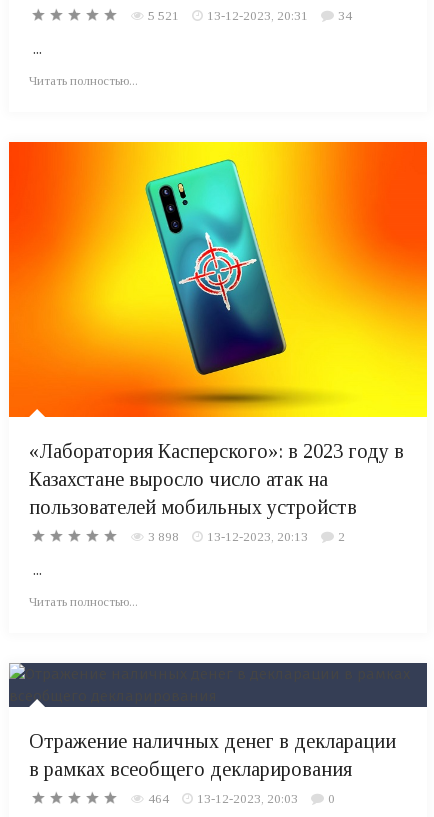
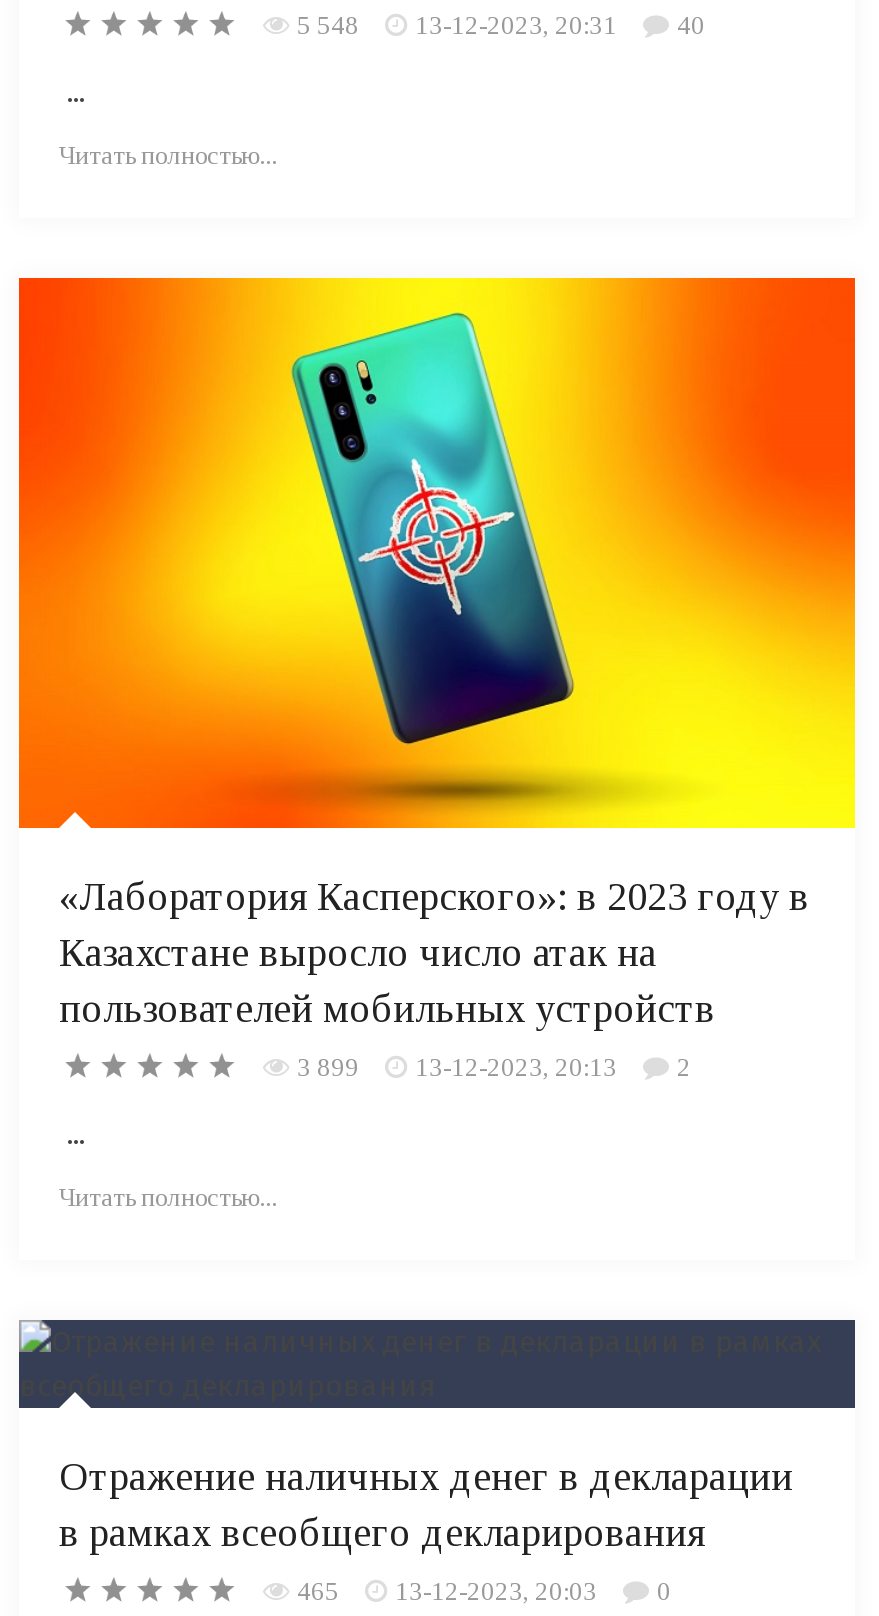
[148,8,308,23] 5 521 13-12-2023, 20:31 -> [297,10,617,40] 5 548 13-12-2023, 20:31
[338,8,352,23] 34 -> [677,10,705,40] 40
[148,528,345,543] 3 898 13-12-2023, 20:13 2 -> [297,1051,691,1081] 3 899 13-12-2023, 20:13 2
[148,790,335,805] 464 13-12-2023, 20:03 0 -> [297,1575,671,1605] 465 13-12-2023, 20:03 0

